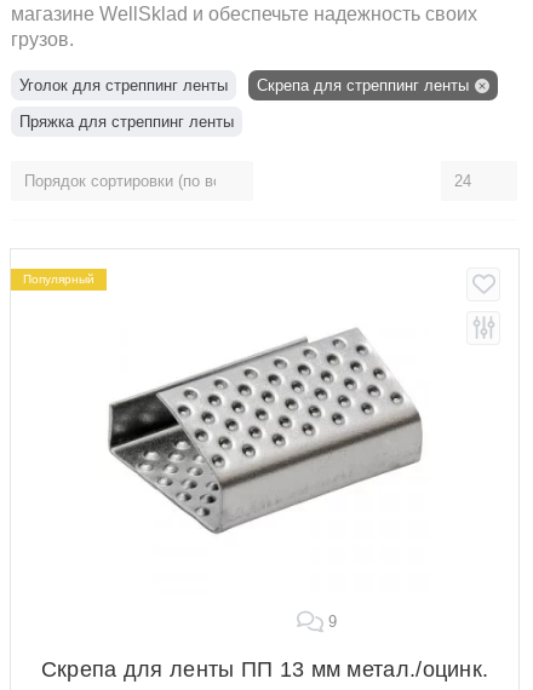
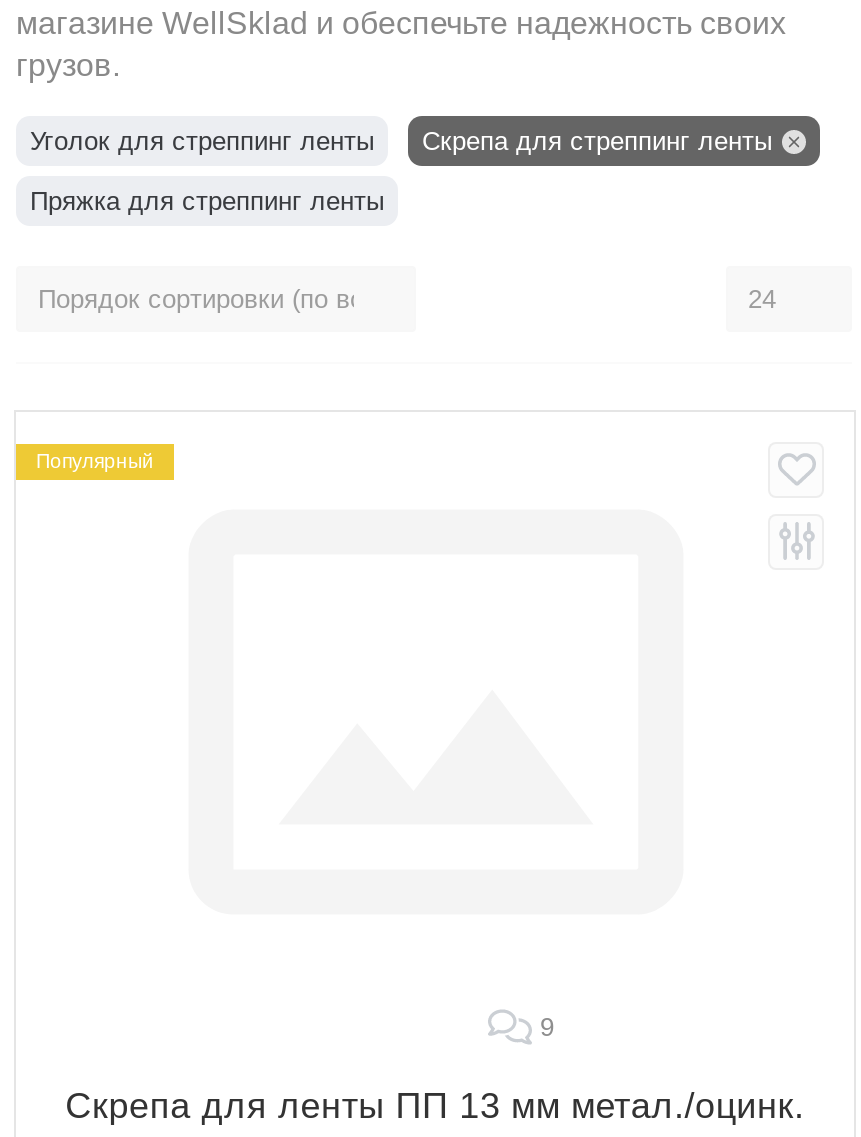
[107,328,423,535] [image] -> none

